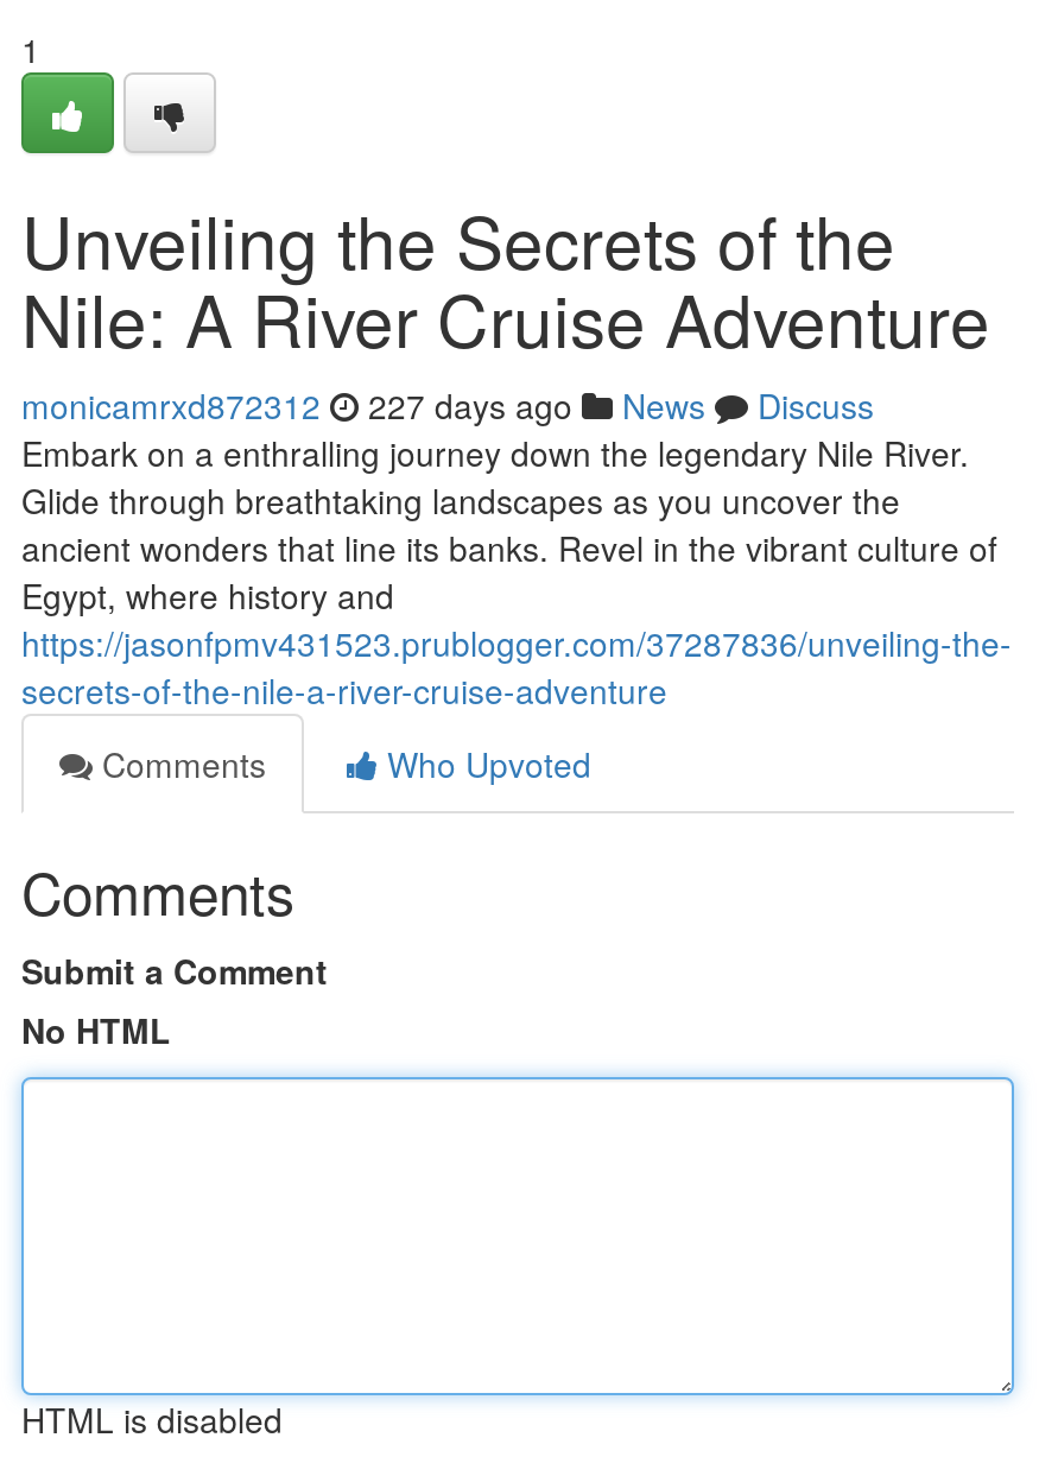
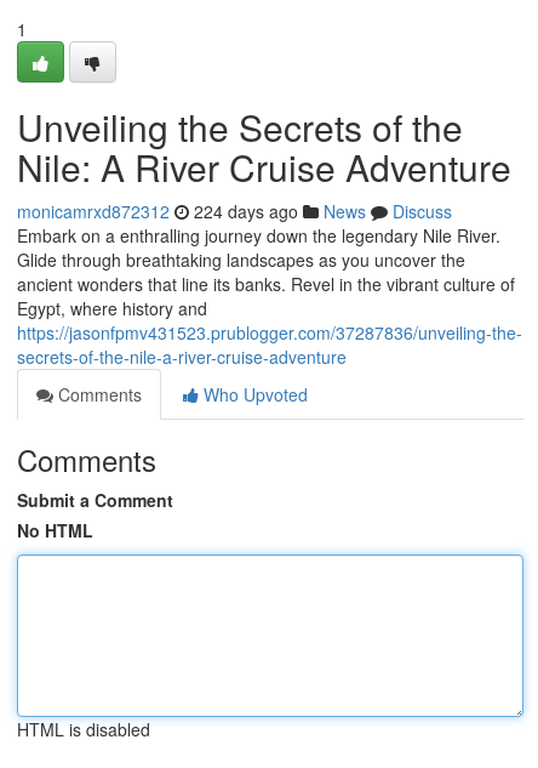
[21,381,874,429] monicamrxd872312 227 days ago News Discuss -> [17,199,452,223] monicamrxd872312 224 days ago News Discuss

